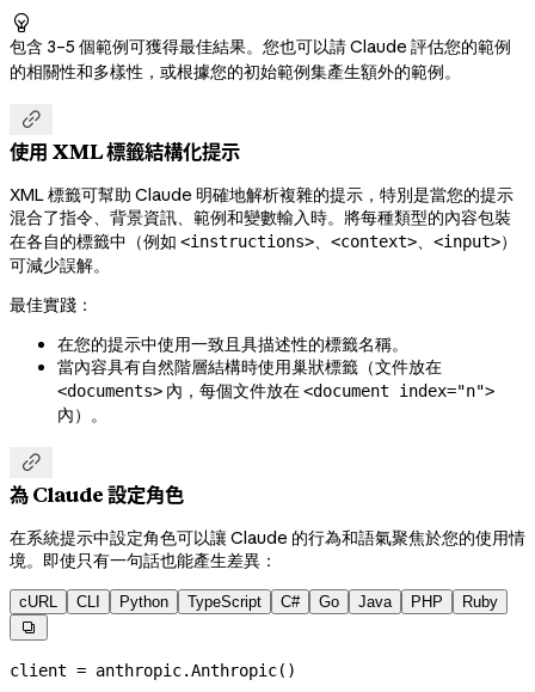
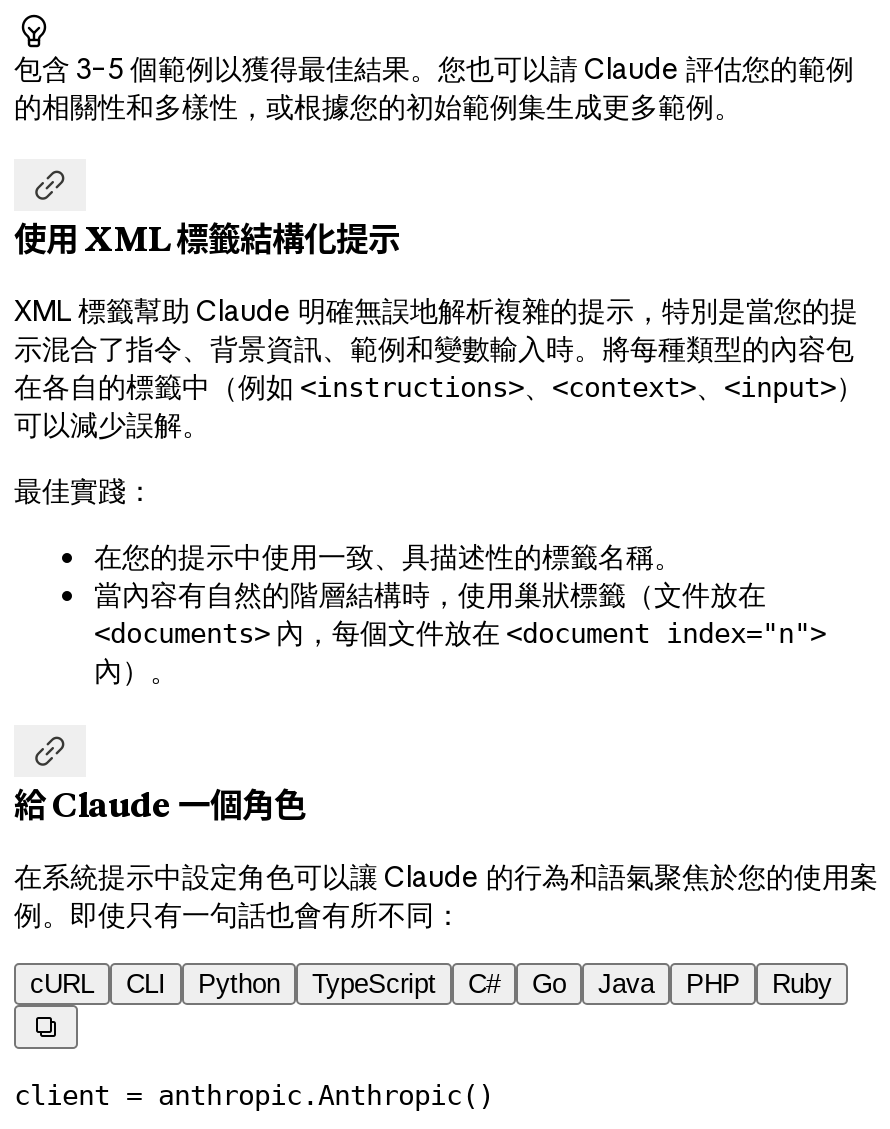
[10,35,511,82] 包含 3–5 個範例可獲得最佳結果。您也可以請 Claude 評估您的範例 | 的相關性和多樣性，或根據您的初始範例集產生額外的範例。 -> [14,50,854,124] 包含 3–5 個範例以獲得最佳結果。您也可以請 Claude 評估您的範例 | 的相關性和多樣性，或根據您的初始範例集生成更多範例。
[10,184,514,229] XML 標籤可幫助 Claude 明確地解析複雜的提示，特別是當您的提示 | 混合了指令、背景資訊、範例和變數輸入時。將每種類型的內容包裝 -> [14,294,858,368] XML 標籤幫助 Claude 明確無誤地解析複雜的提示，特別是當您的提 | 示混合了指令、背景資訊、範例和變數輸入時。將每種類型的內容包
[10,255,110,276] 可減少誤解。 -> [14,408,210,444] 可以減少誤解。
[57,334,442,378] 在您的提示中使用一致且具描述性的標籤名稱。 | 當內容具有自然階層結構時使用巢狀標籤（文件放在 -> [94,540,766,614] 在您的提示中使用一致、具描述性的標籤名稱。 | 當內容有自然的階層結構時，使用巢狀標籤（文件放在
[10,482,184,506] 為 Claude 設定角色 -> [14,784,306,824] 給 Claude 一個角色
[10,527,525,549] 在系統提示中設定角色可以讓 Claude 的行為和語氣聚焦於您的使用情 -> [14,859,878,895] 在系統提示中設定角色可以讓 Claude 的行為和語氣聚焦於您的使用案
[10,550,277,571] 境。即使只有一句話也能產生差異： -> [14,897,462,933] 例。即使只有一句話也會有所不同：

